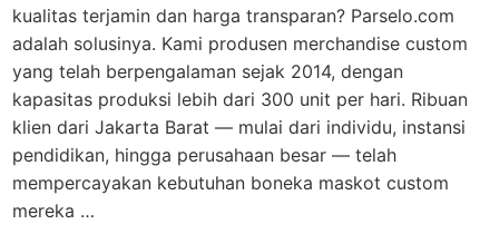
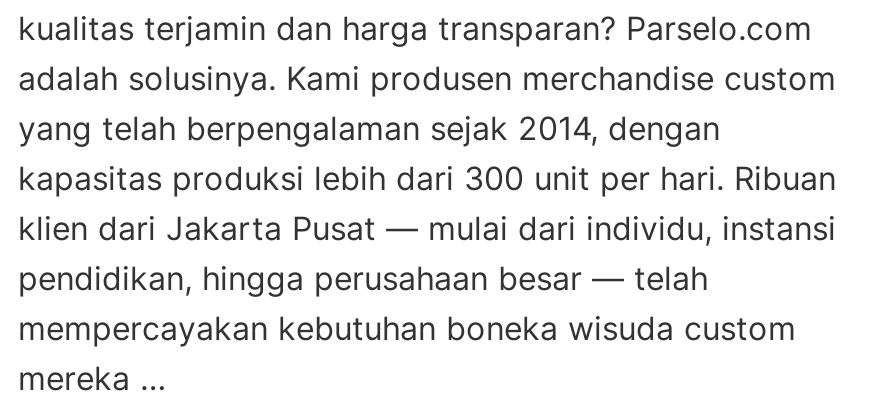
[12,116,466,138] klien dari Jakarta Barat — mulai dari individu, instansi -> [18,208,836,248] klien dari Jakarta Pusat — mulai dari individu, instansi
[12,172,449,194] mempercayakan kebutuhan boneka maskot custom -> [18,308,796,348] mempercayakan kebutuhan boneka wisuda custom

